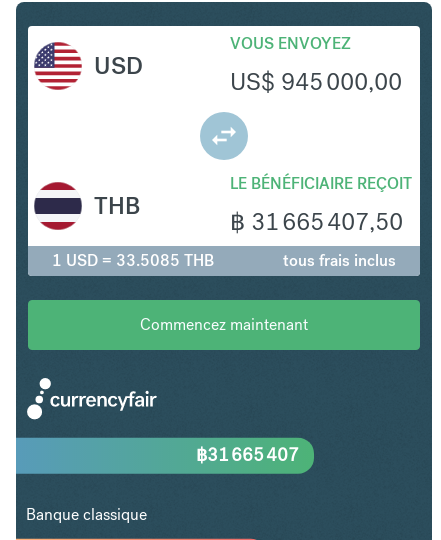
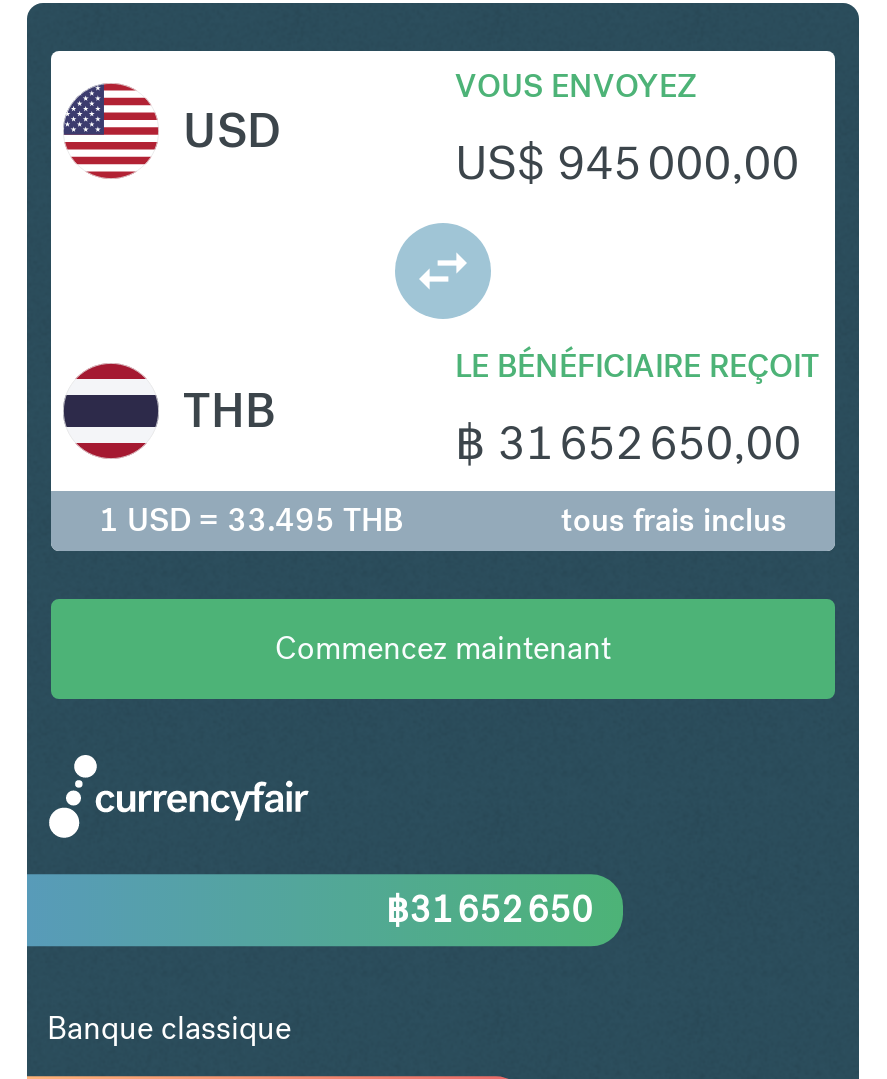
[230,206,403,237] ฿ 31 665 407,50 -> [455,410,801,472] ฿ 31 652 650,00
[52,250,214,271] 1 USD = 33.5085 THB -> [99,498,403,540] 1 USD = 33.495 THB
[196,443,299,466] ฿31 665 407 -> [386,886,593,932] ฿31 652 650

